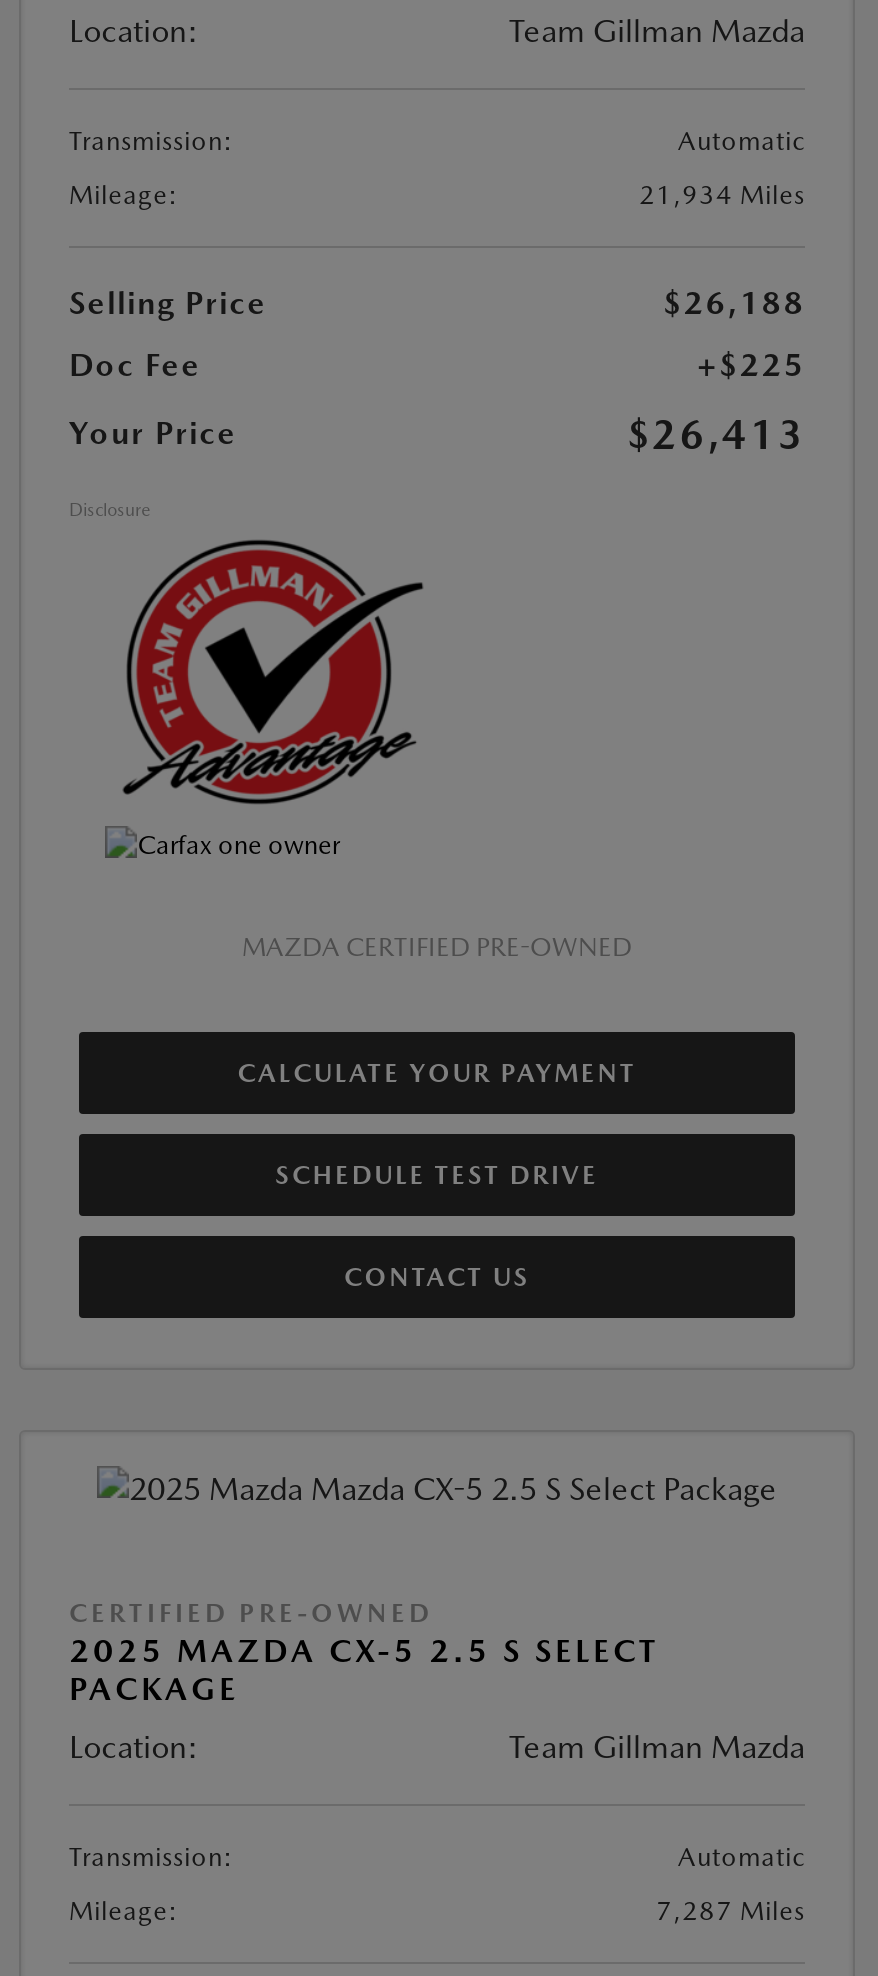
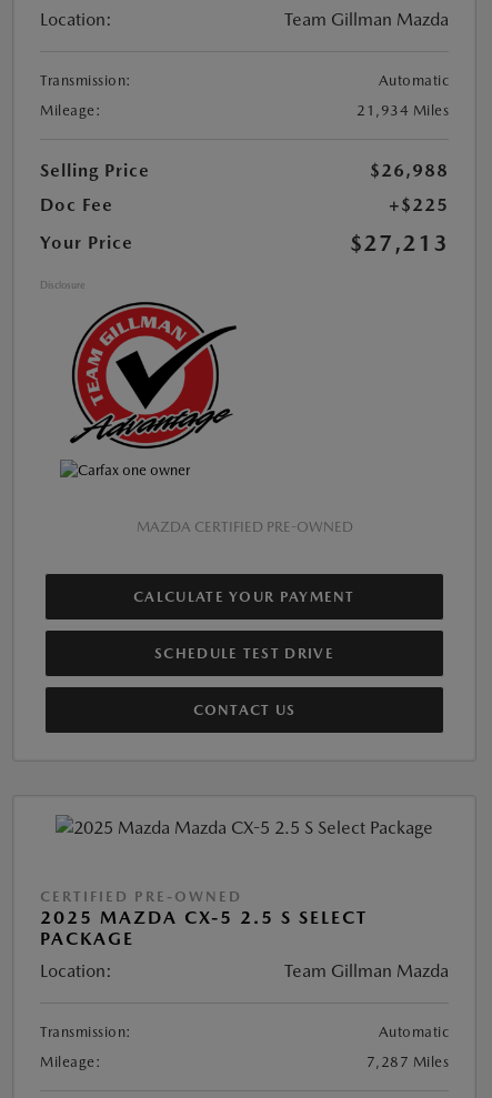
[663,283,805,321] $26,188 -> [370,160,449,181] $26,988
[627,409,805,457] $26,413 -> [350,229,449,256] $27,213

